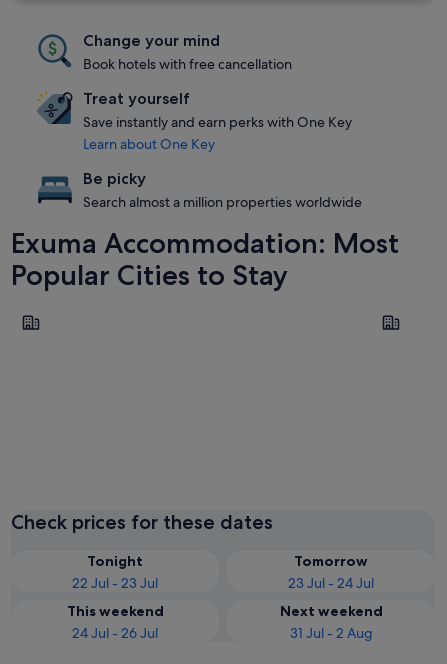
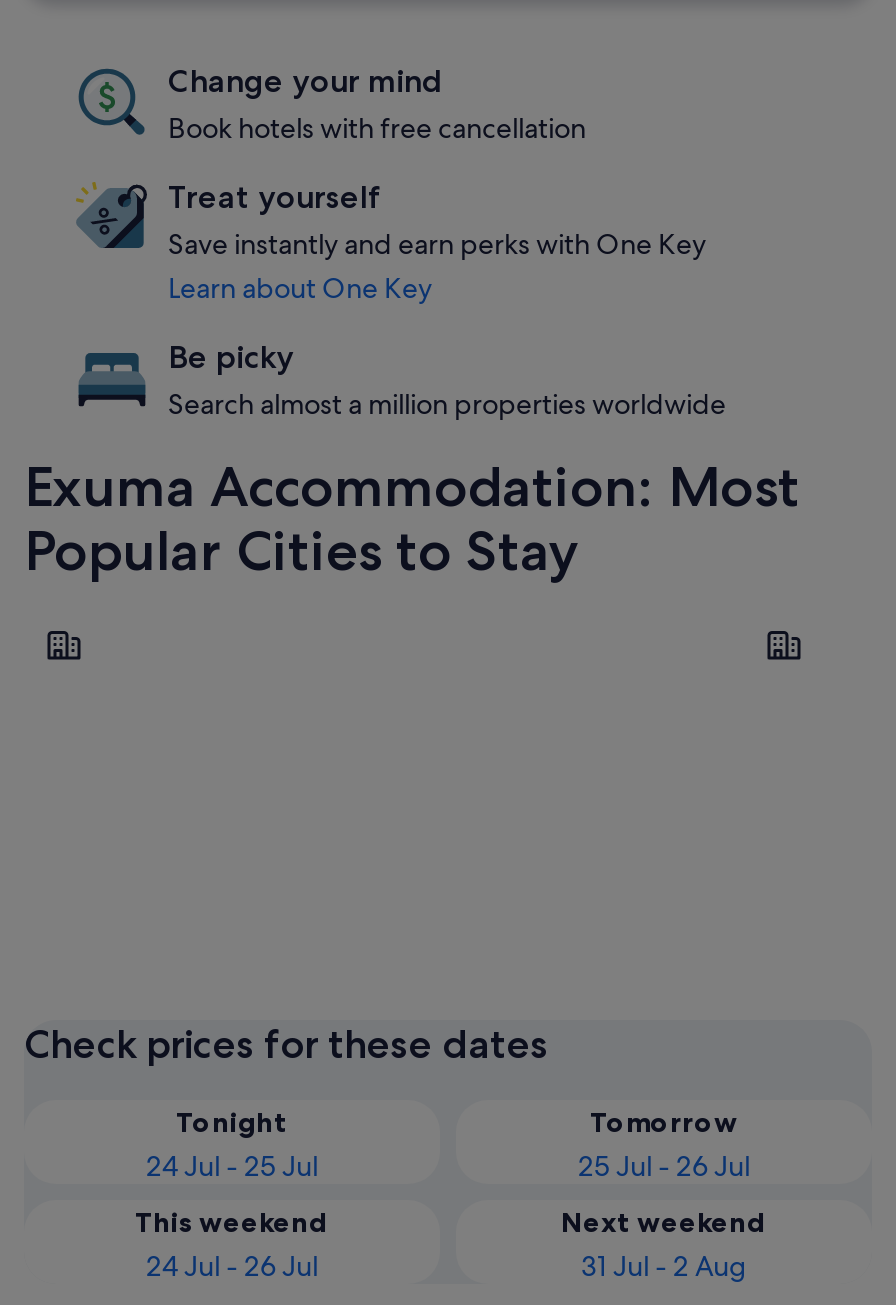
[72,573,158,591] 22 Jul - 23 Jul -> [146,1147,318,1183] 24 Jul - 25 Jul
[288,573,374,591] 23 Jul - 24 Jul -> [578,1147,750,1183] 25 Jul - 26 Jul

